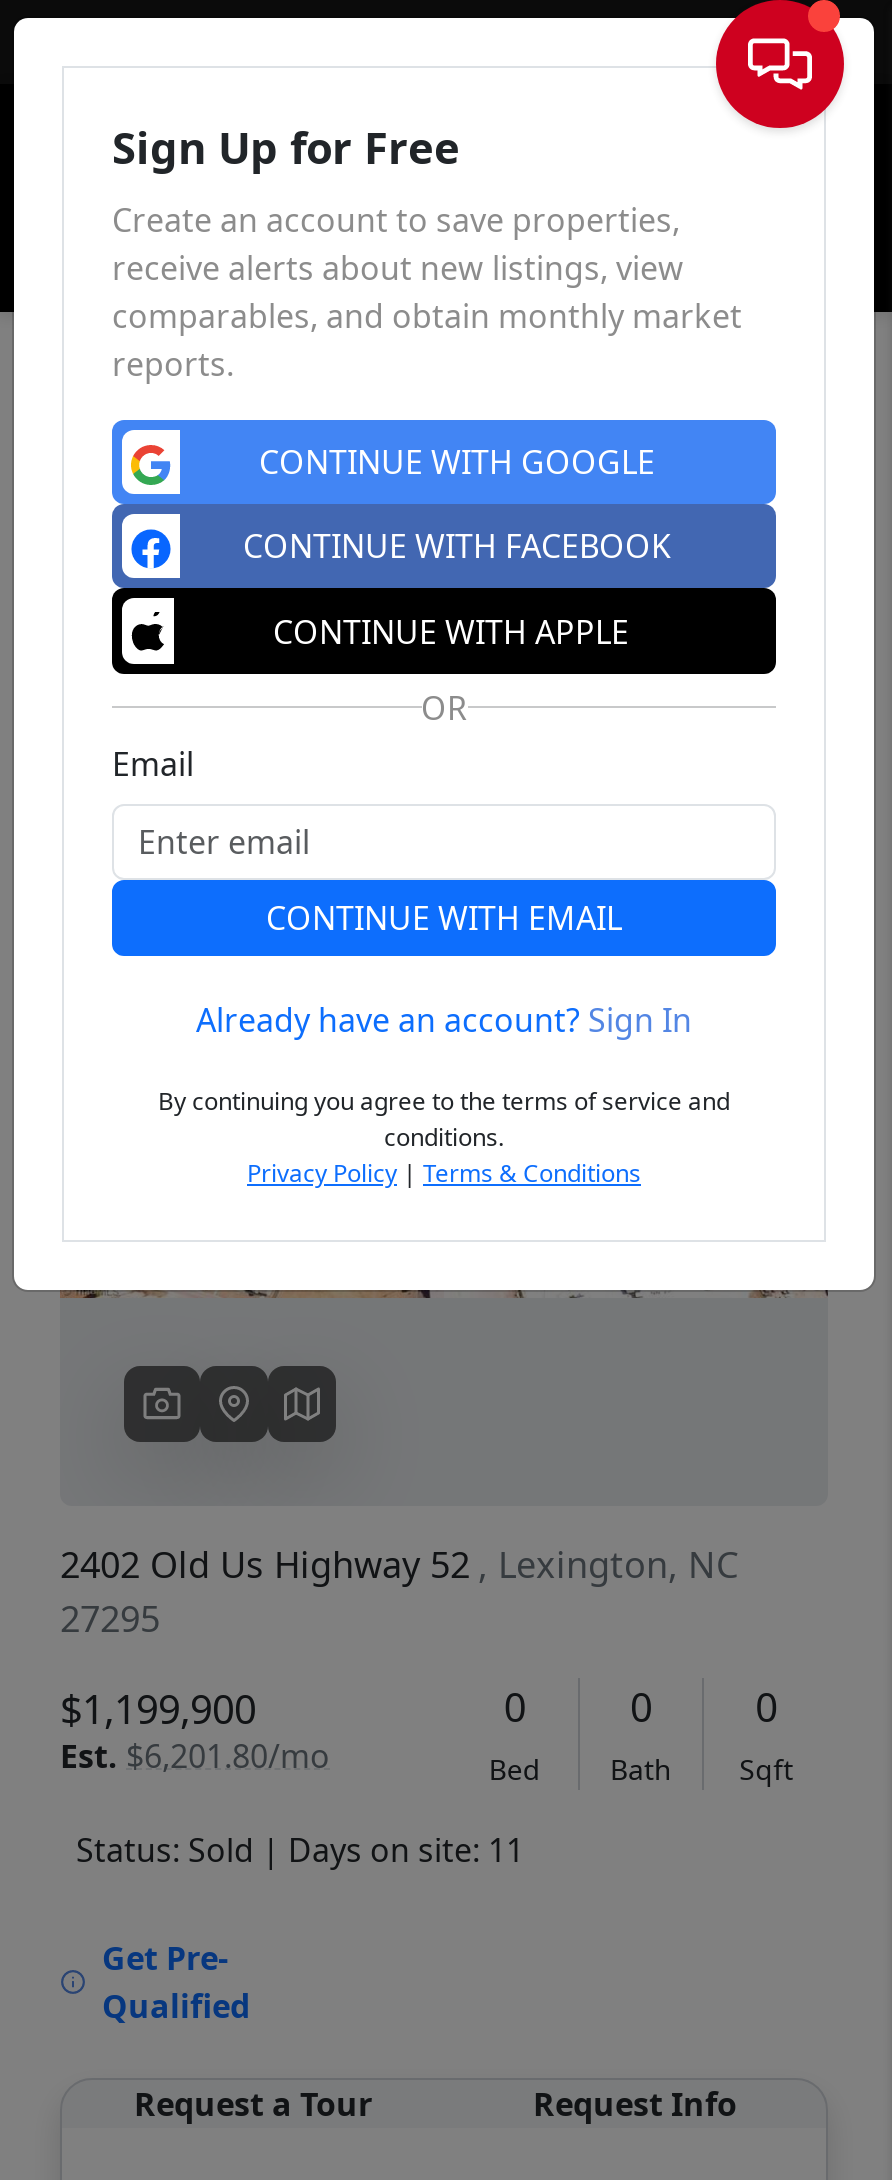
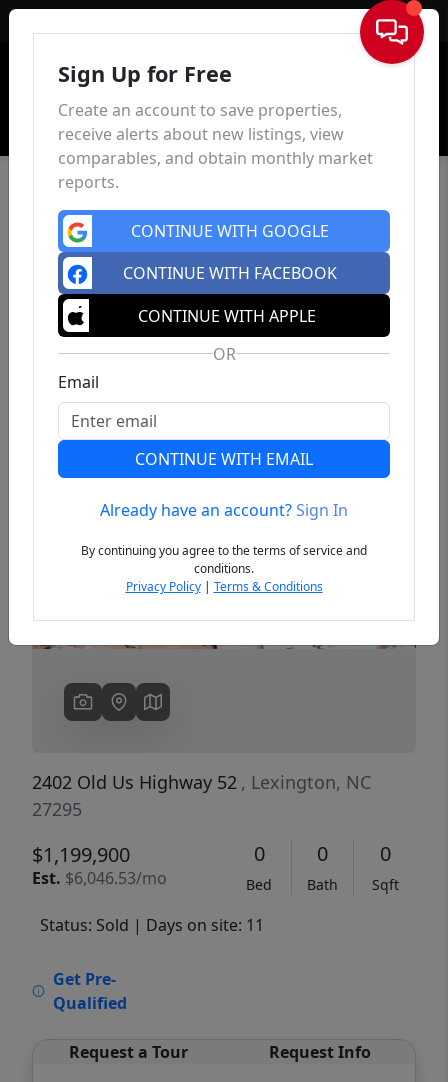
[60,1733,330,1777] Est. $6,201.80/mo -> [32,867,167,889] Est. $6,046.53/mo

